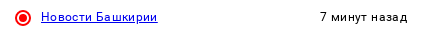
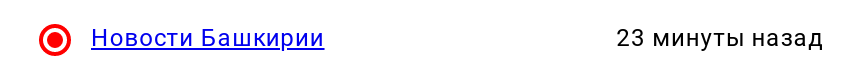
[320,10,407,24] 7 минут назад -> [616,24,823,52] 23 минуты назад

